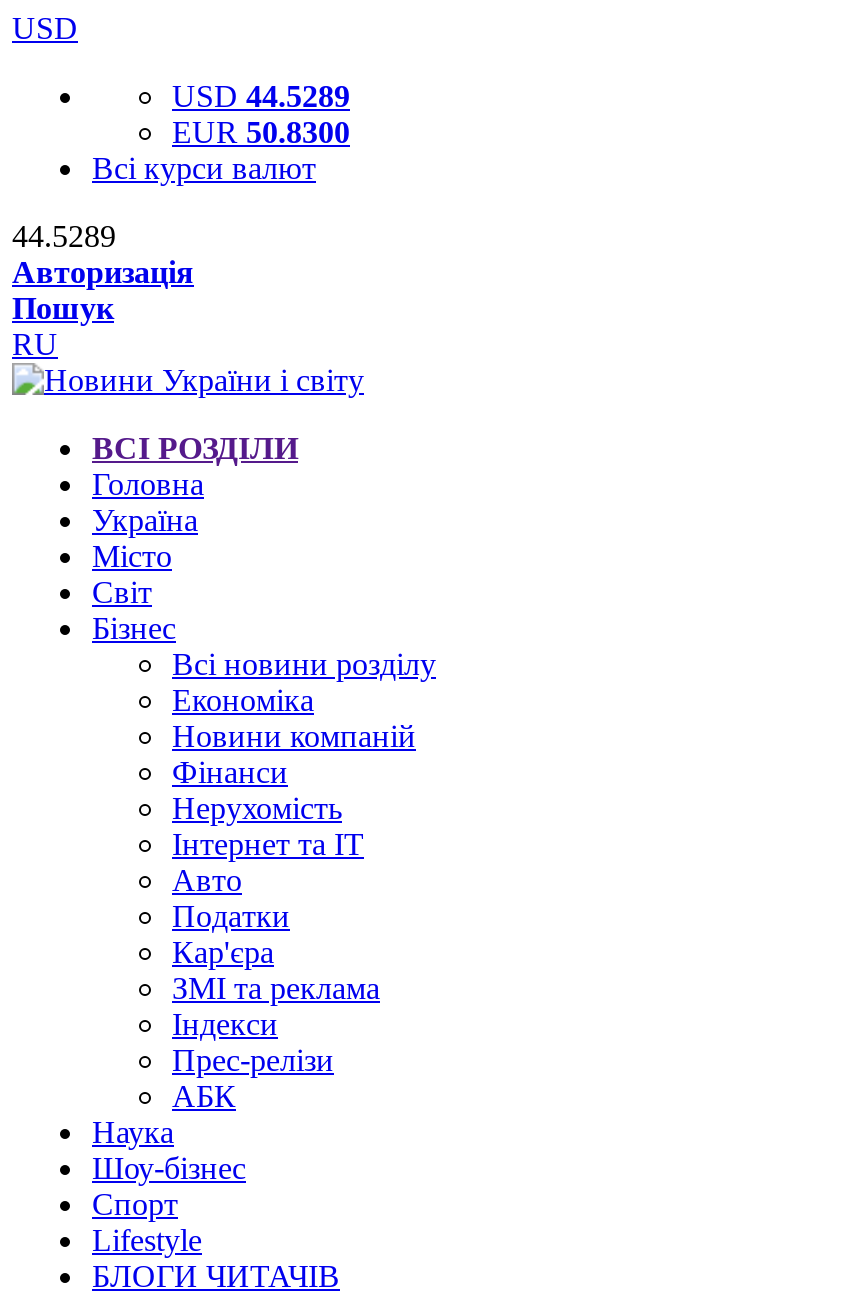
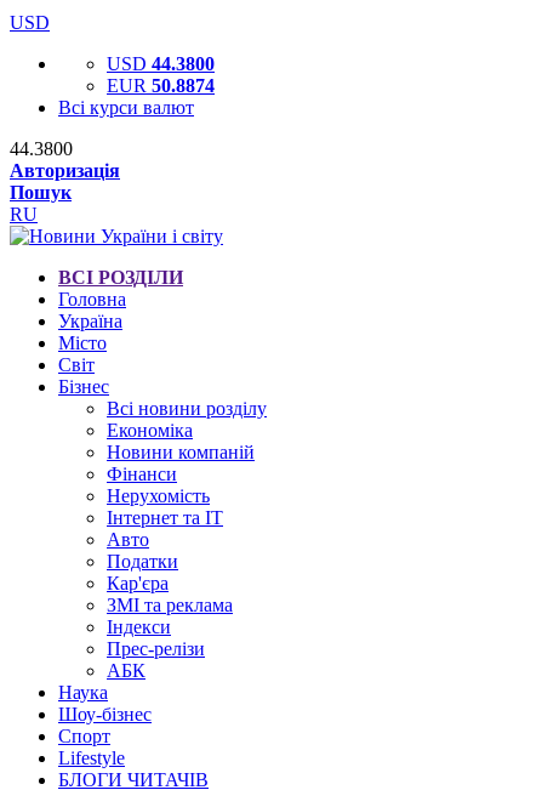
[172,79,350,113] USD 44.5289 -> [107,53,215,74] USD 44.3800
[172,115,350,149] EUR 50.8300 -> [107,75,215,96] EUR 50.8874
[12,219,116,253] 44.5289 -> [10,138,73,159] 44.3800

